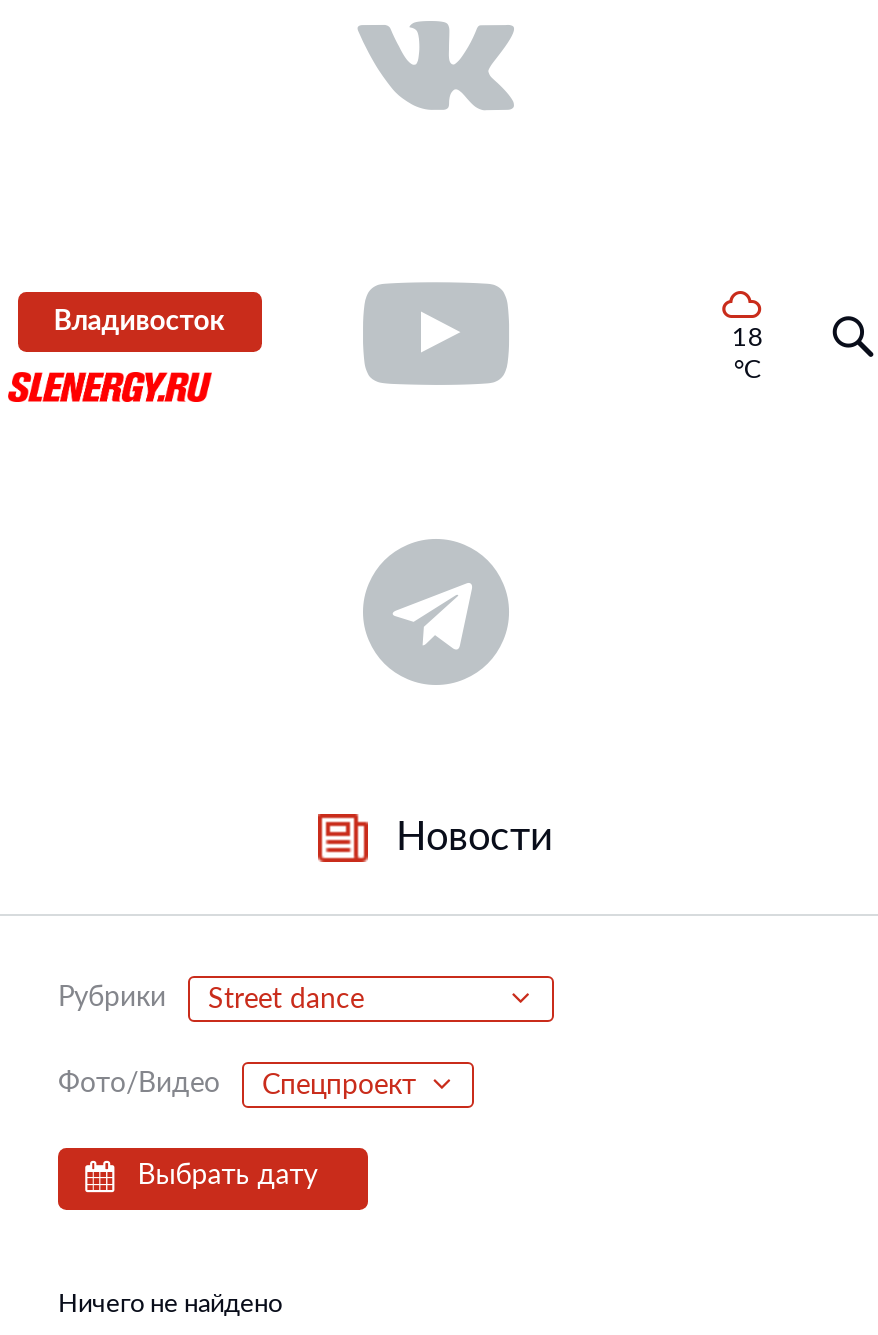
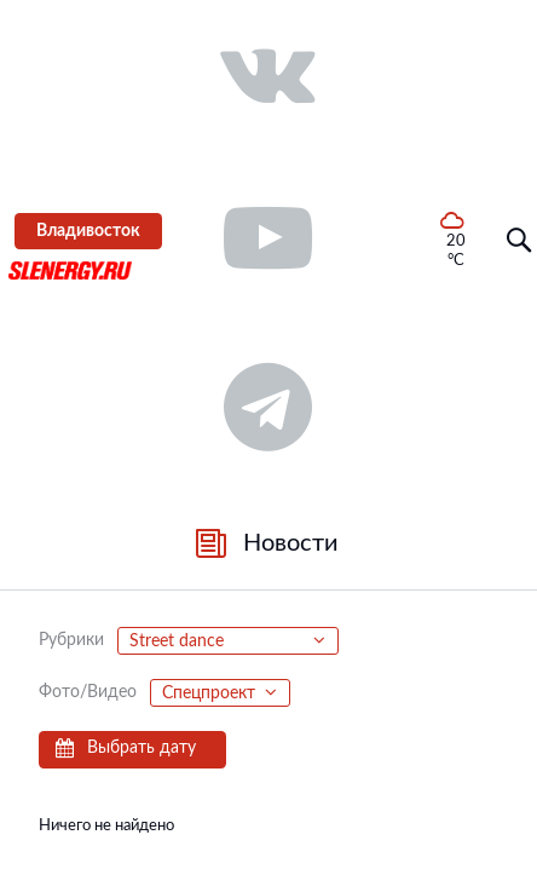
[732,327,764,353] 18 -> [446,234,466,250] 20

